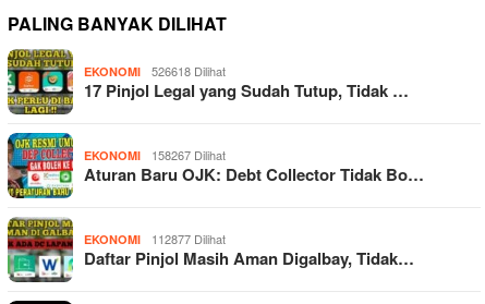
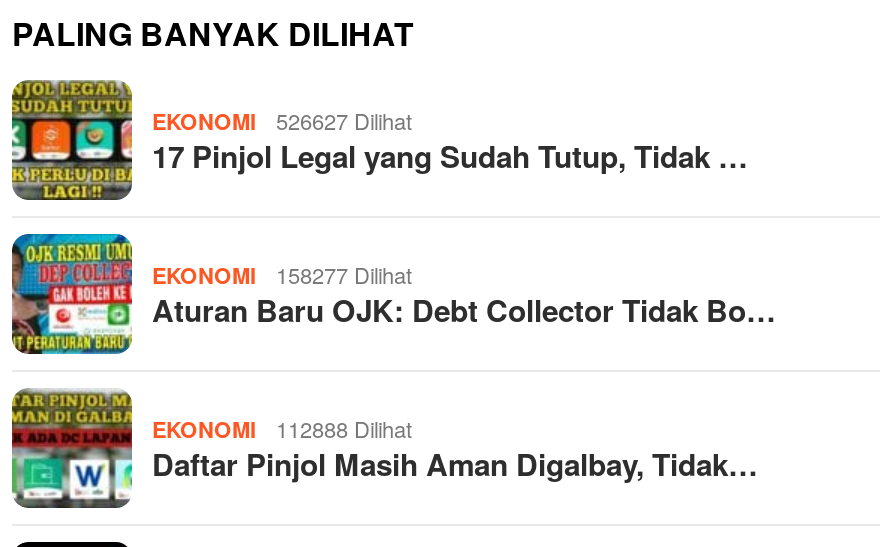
[84,62,226,80] EKONOMI 526618 Dilihat -> [152,103,412,135] EKONOMI 526627 Dilihat
[84,146,226,164] EKONOMI 158267 Dilihat -> [152,257,412,289] EKONOMI 158277 Dilihat
[84,230,226,247] EKONOMI 112877 Dilihat -> [152,411,412,443] EKONOMI 112888 Dilihat

